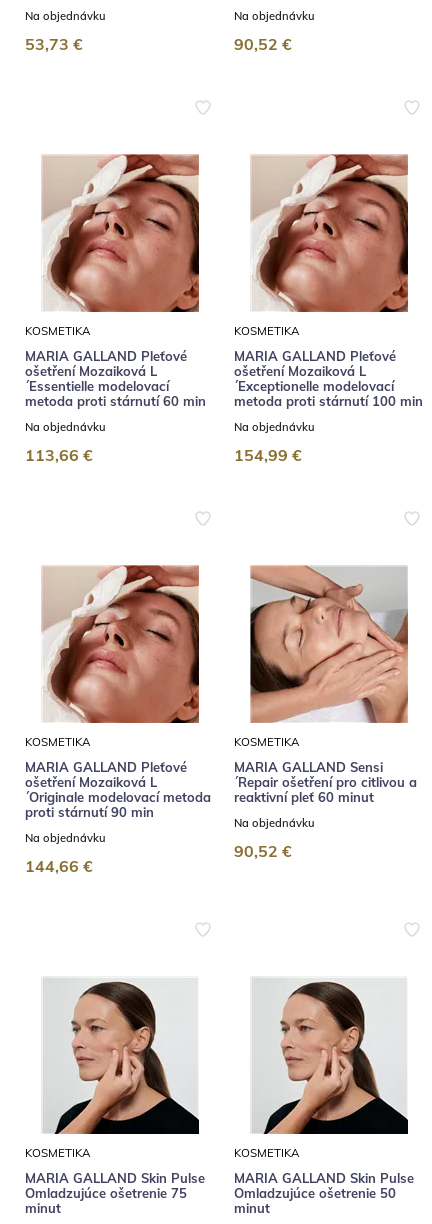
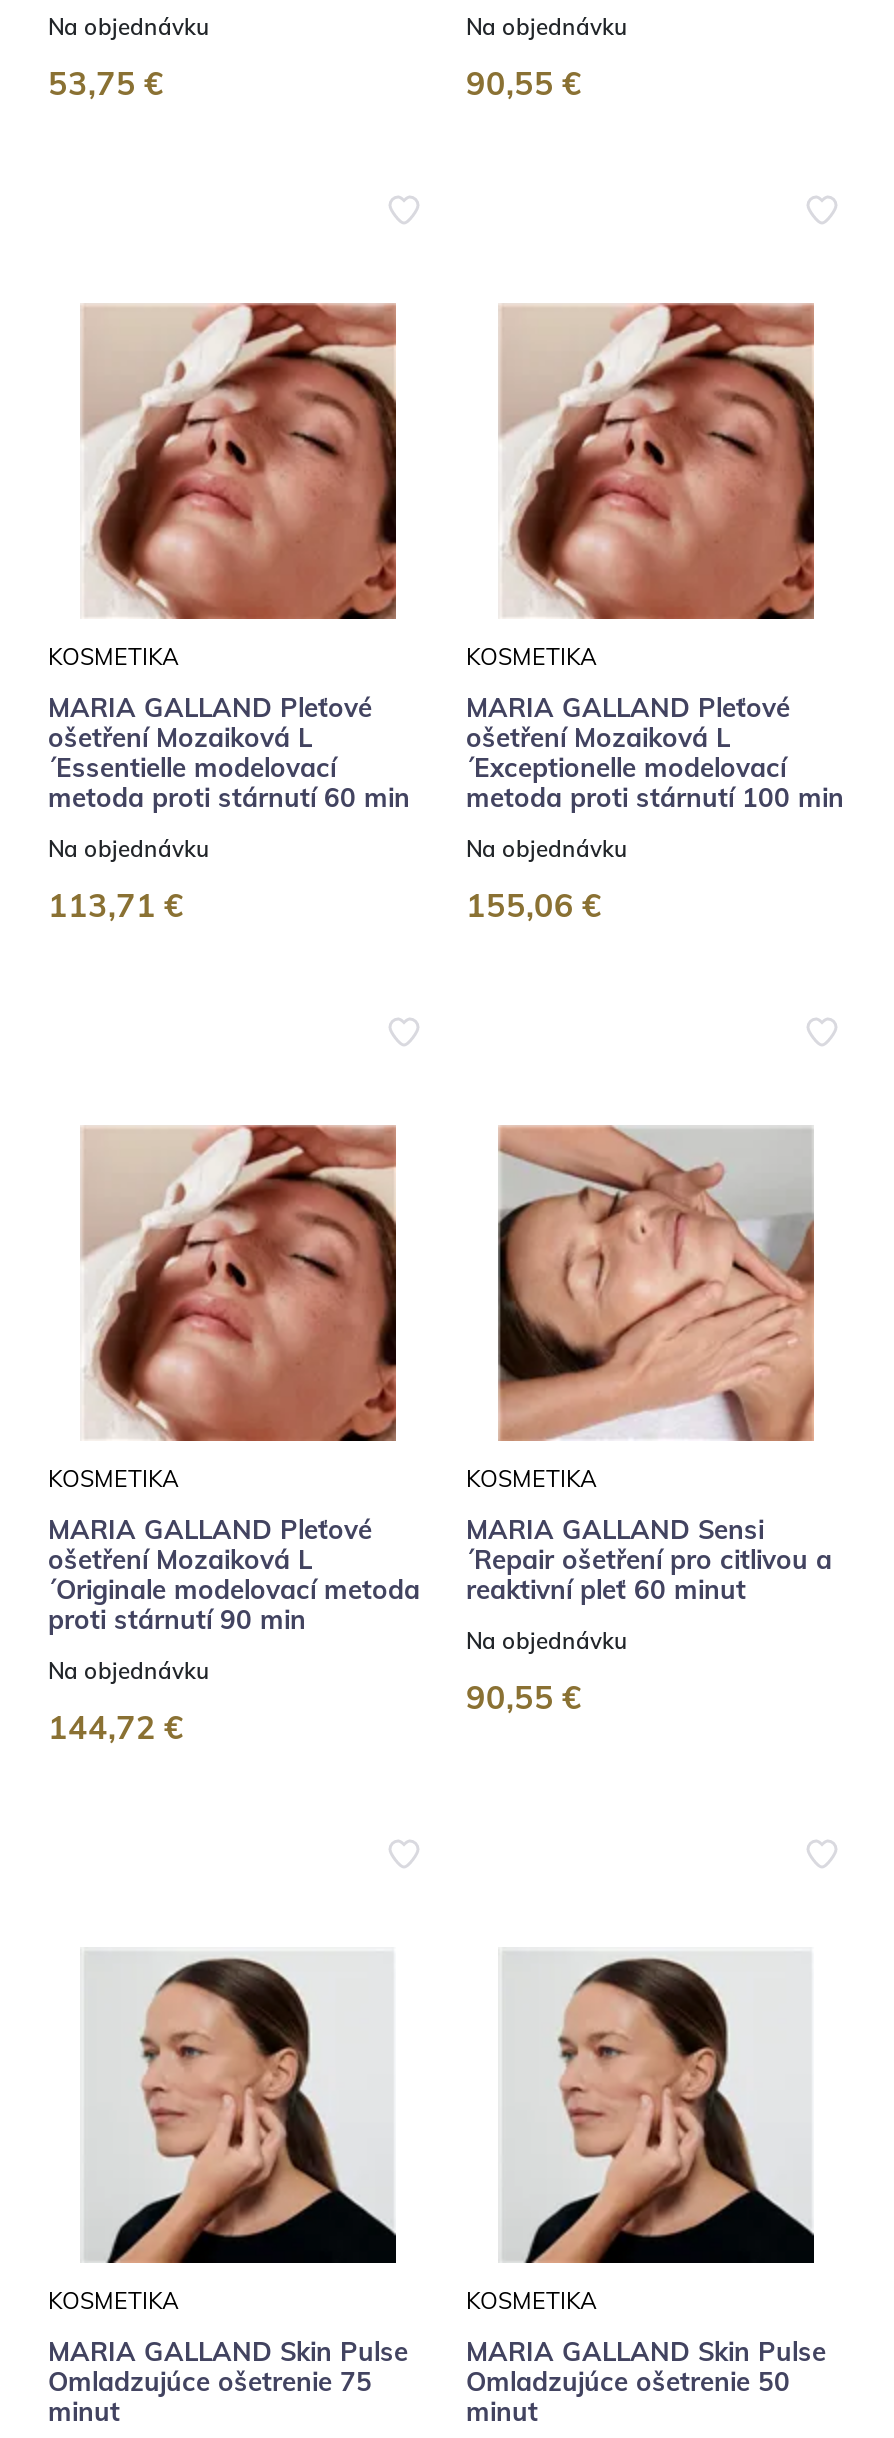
[25,34,83,54] 53,73 € -> [48,63,164,103] 53,75 €
[234,34,292,54] 90,52 € -> [466,63,582,103] 90,55 €
[25,445,93,465] 113,66 € -> [48,885,184,925] 113,71 €
[234,445,302,465] 154,99 € -> [466,885,602,925] 155,06 €
[234,841,292,861] 90,52 € -> [466,1677,582,1717] 90,55 €
[25,856,93,876] 144,66 € -> [48,1707,184,1747] 144,72 €

